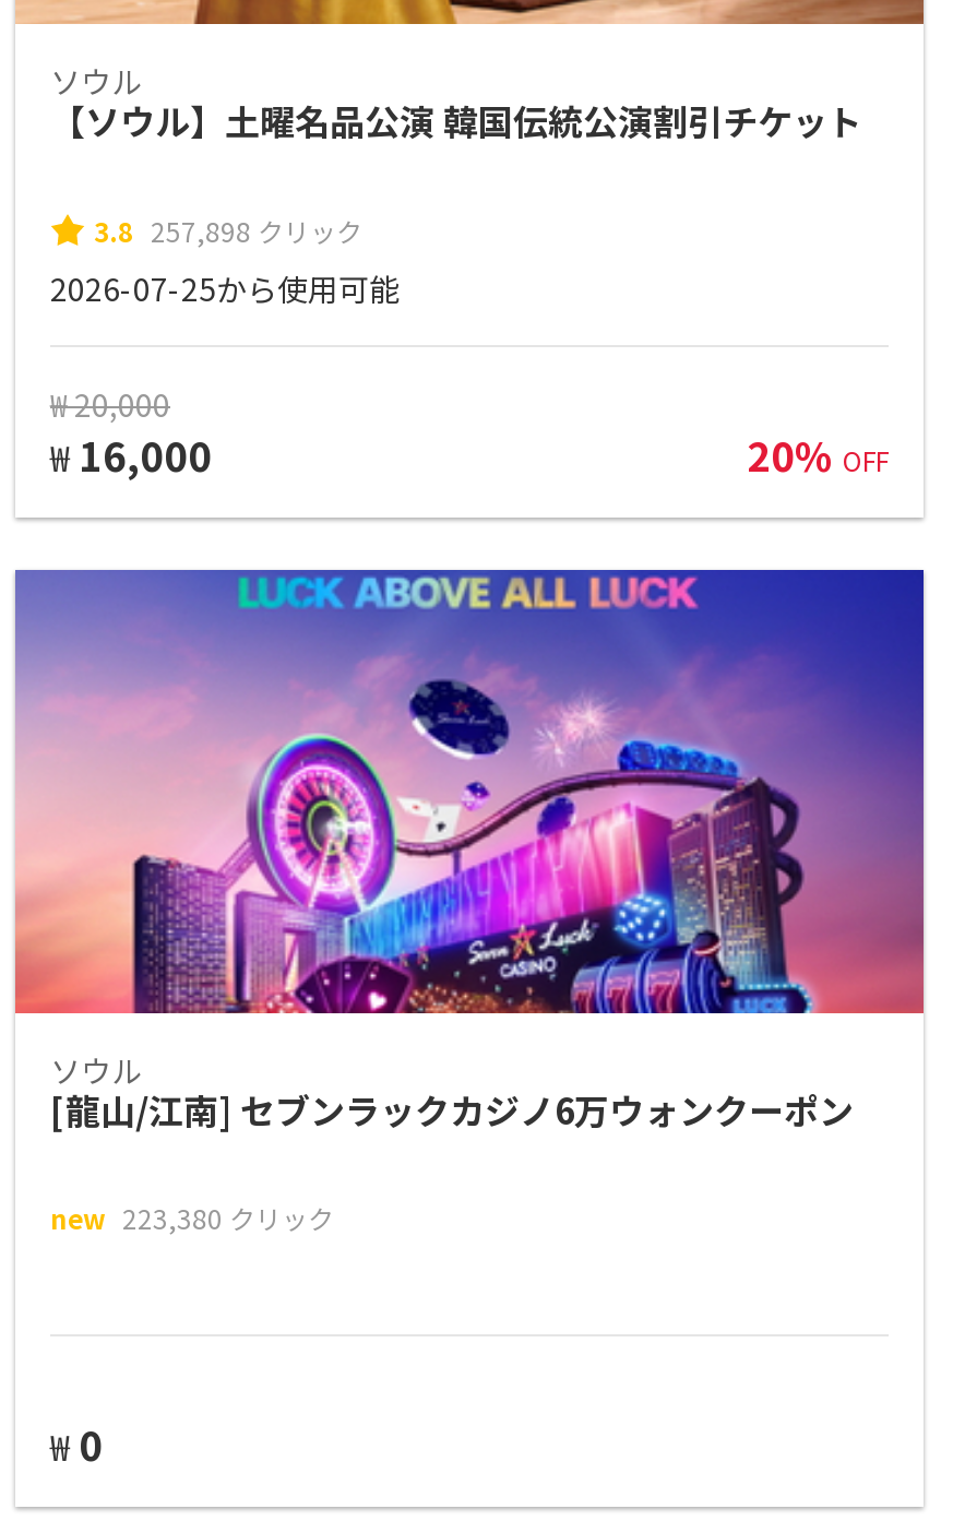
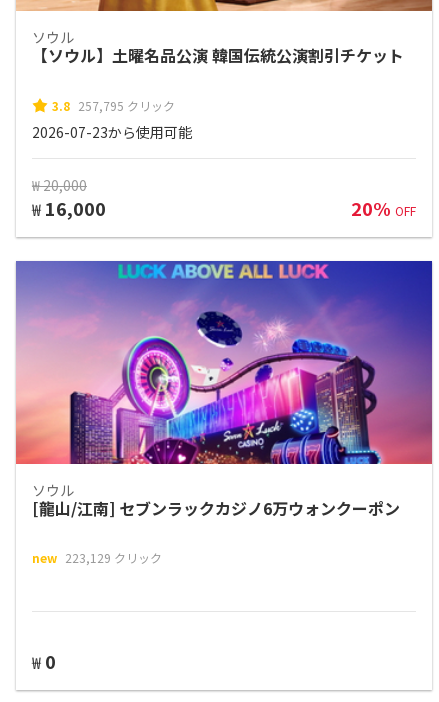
[94,212,362,249] 3.8 257,898 クリック -> [52,97,175,114] 3.8 257,795 クリック
[50,268,400,311] 2026-07-25から使用可能 -> [32,122,192,142] 2026-07-23から使用可能
[50,1199,334,1236] new 223,380 クリック -> [32,549,162,566] new 223,129 クリック

